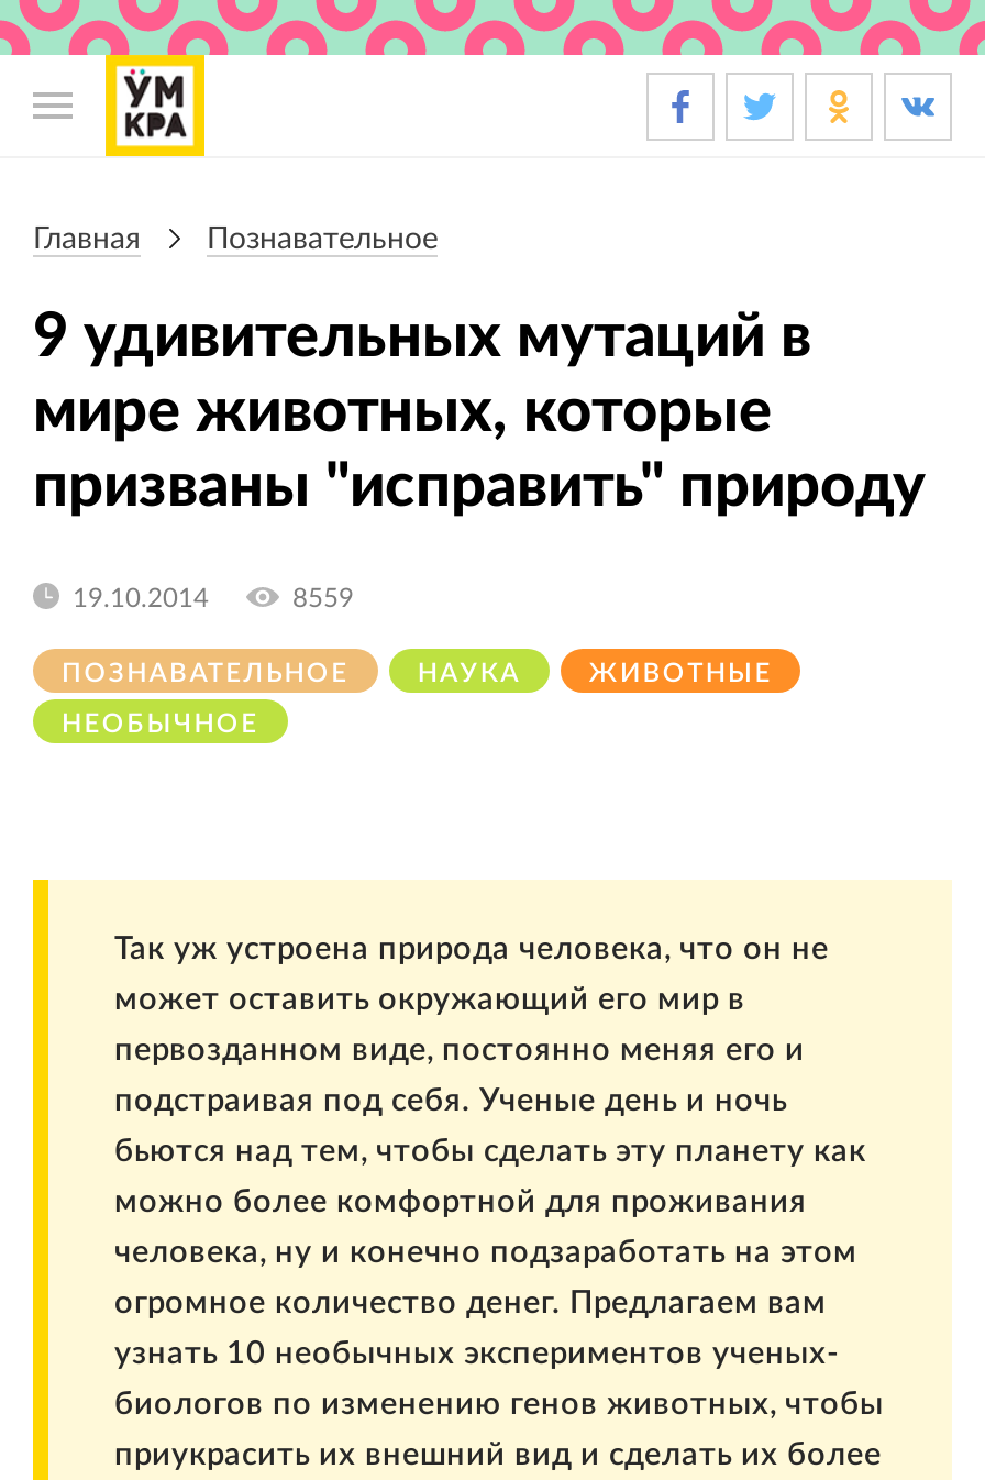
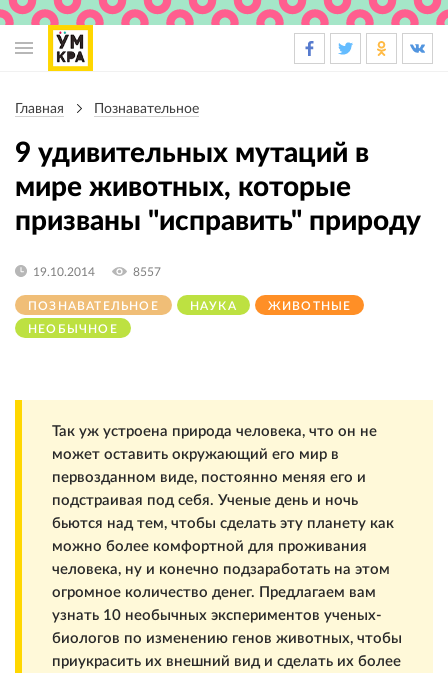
[292,584,354,611] 8559 -> [133,266,161,278] 8557

